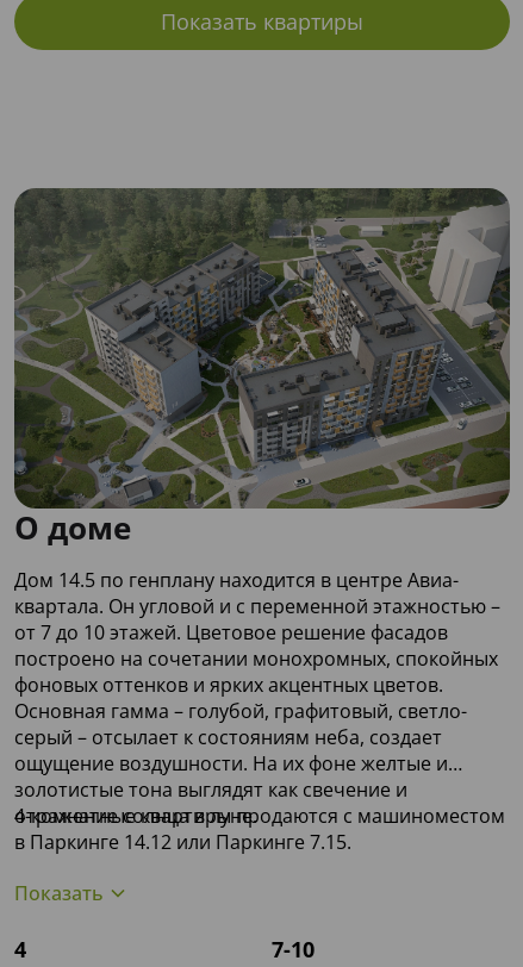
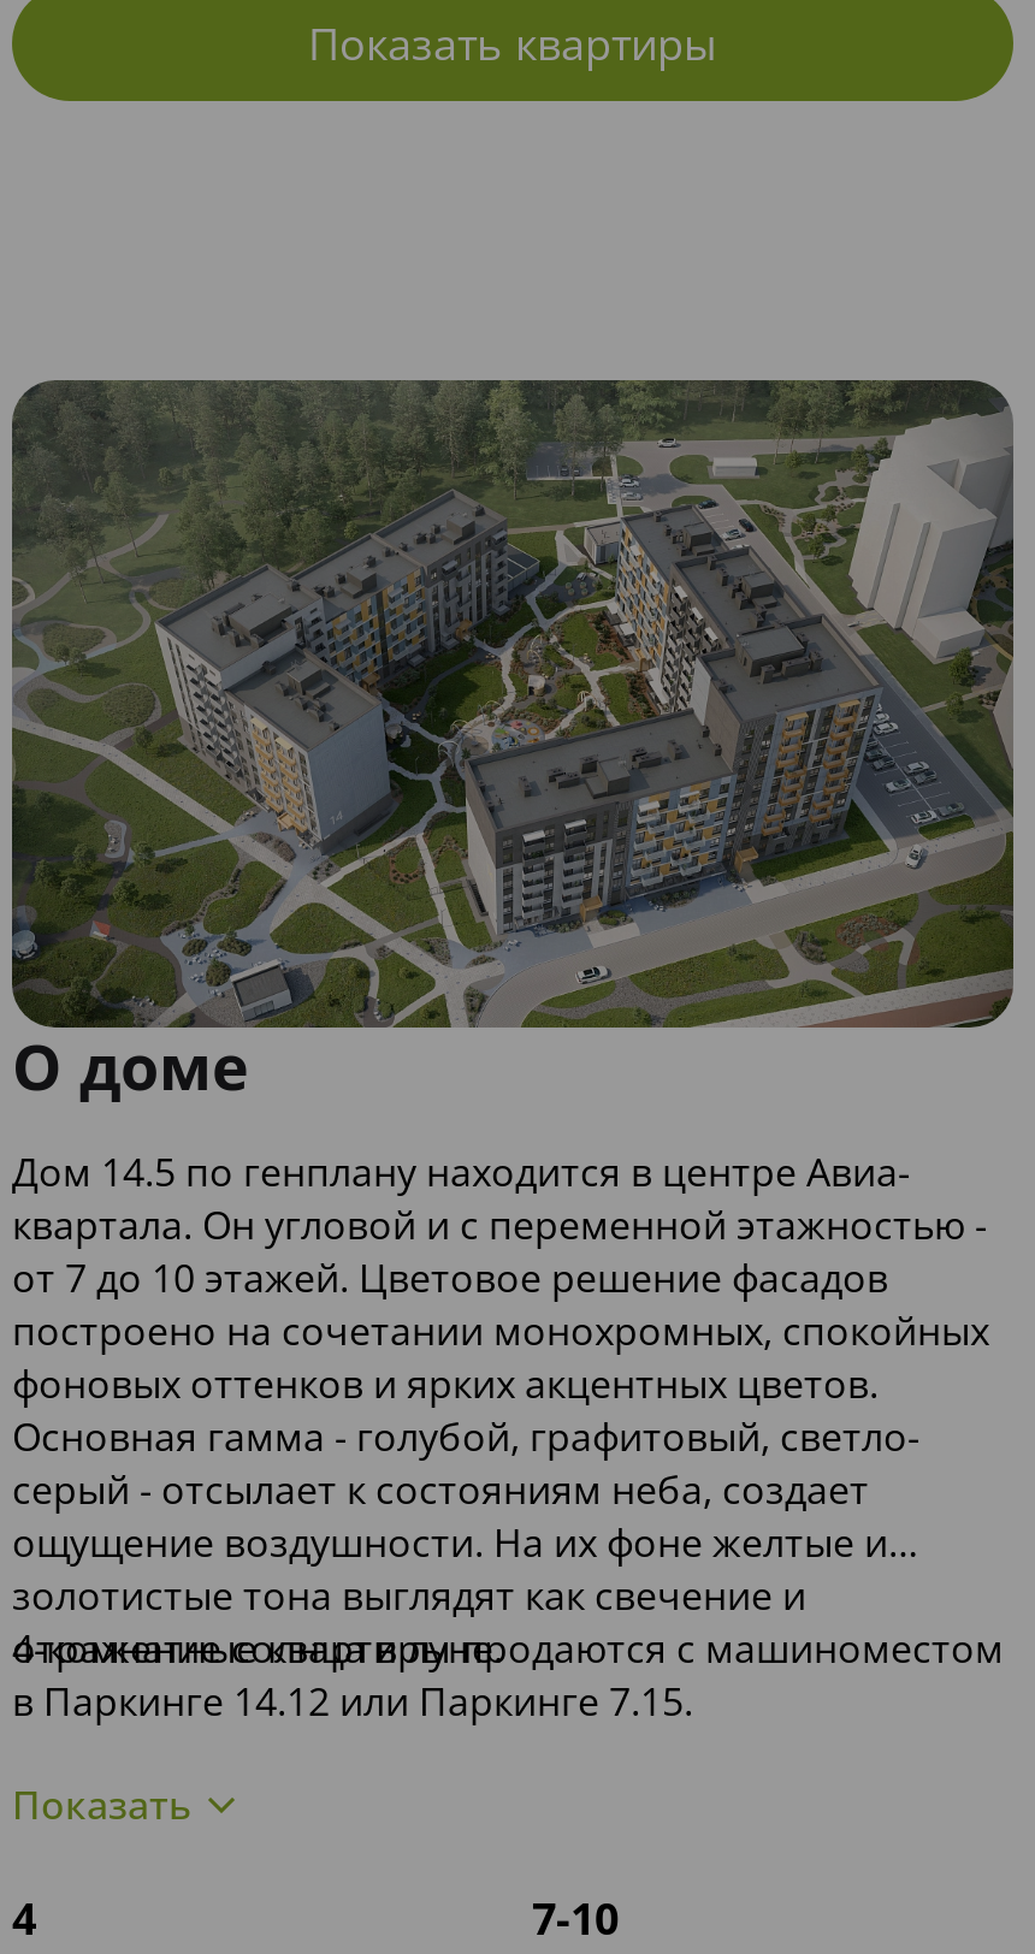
[14,593,500,619] квартала. Он угловой и с переменной этажностью – -> [12,1198,987,1251] квартала. Он угловой и с переменной этажностью -
[14,698,467,724] Основная гамма – голубой, графитовый, светло- -> [12,1410,919,1463] Основная гамма - голубой, графитовый, светло-
[14,724,442,750] серый – отсылает к состояниям неба, создает -> [12,1463,869,1516] серый - отсылает к состояниям неба, создает

